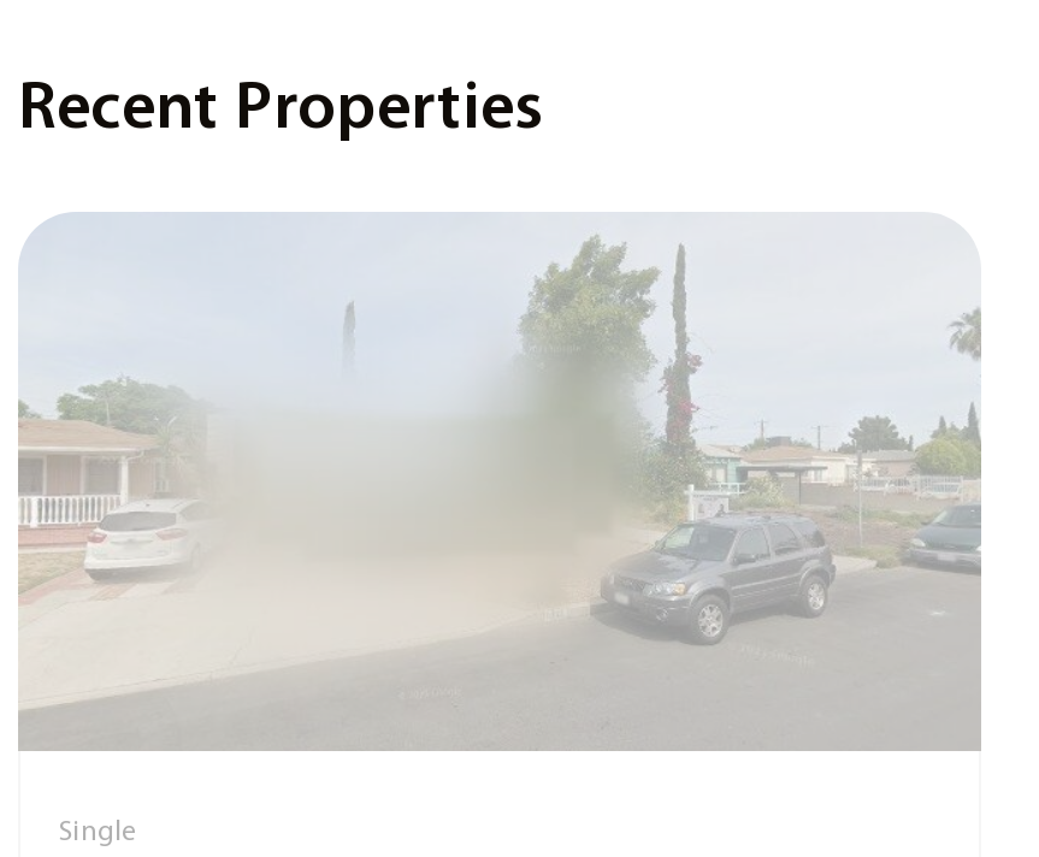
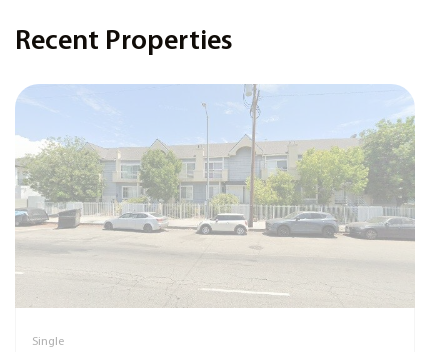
[18,217,981,749] [image] -> [15,84,415,306] [image]

